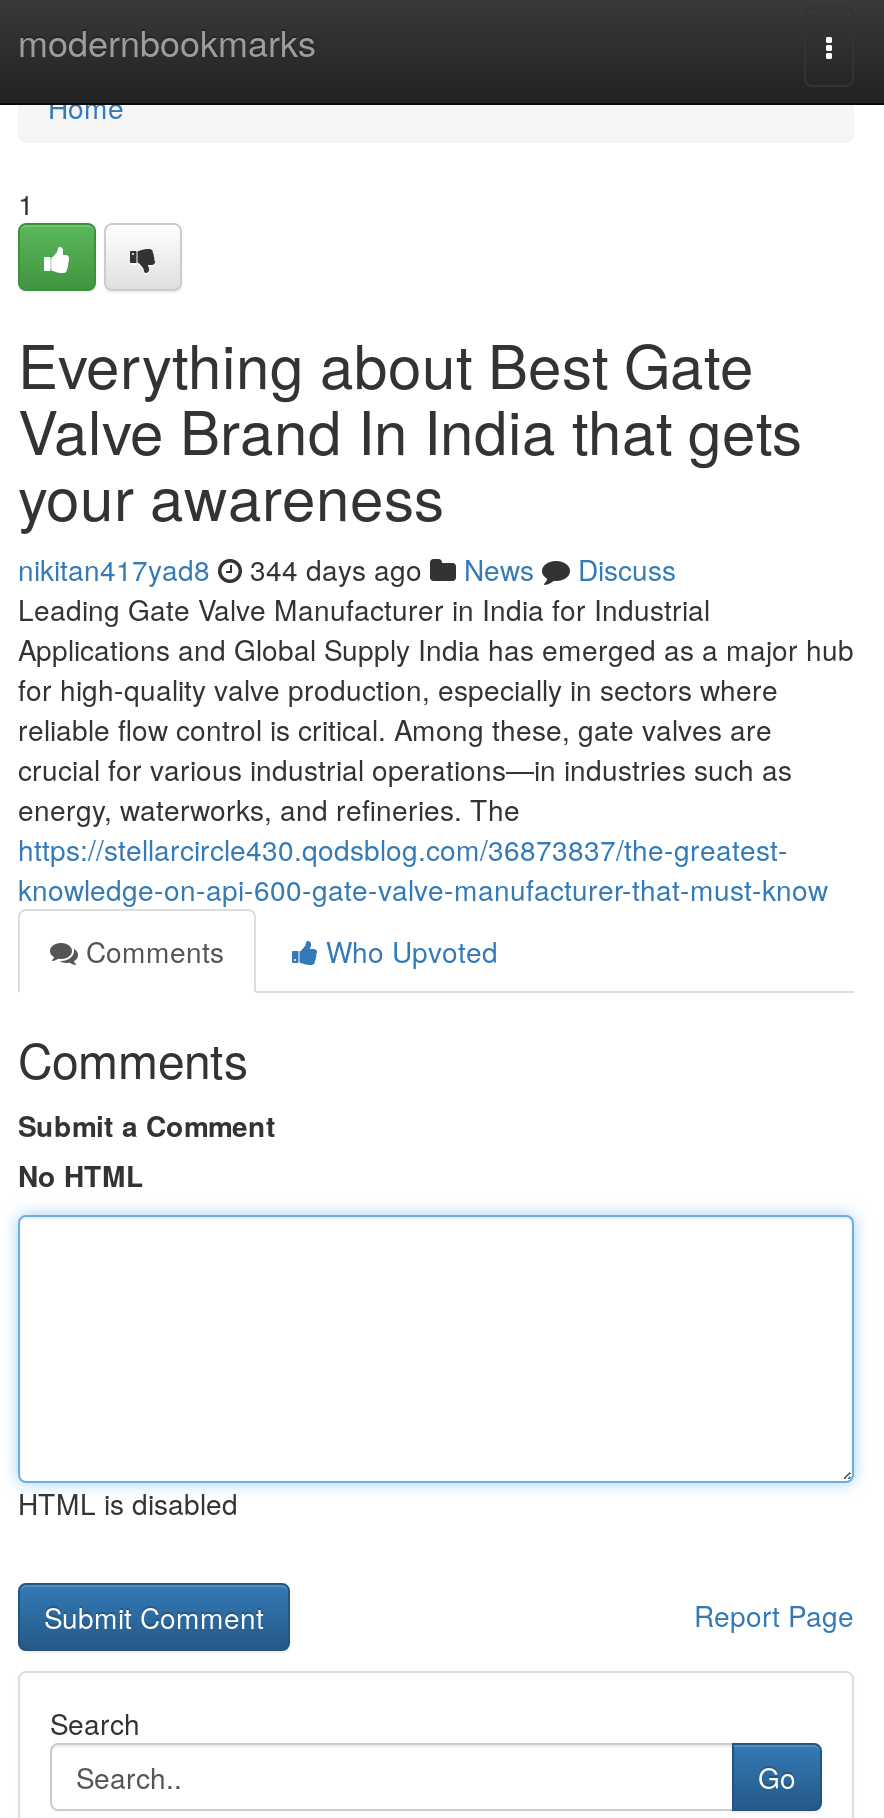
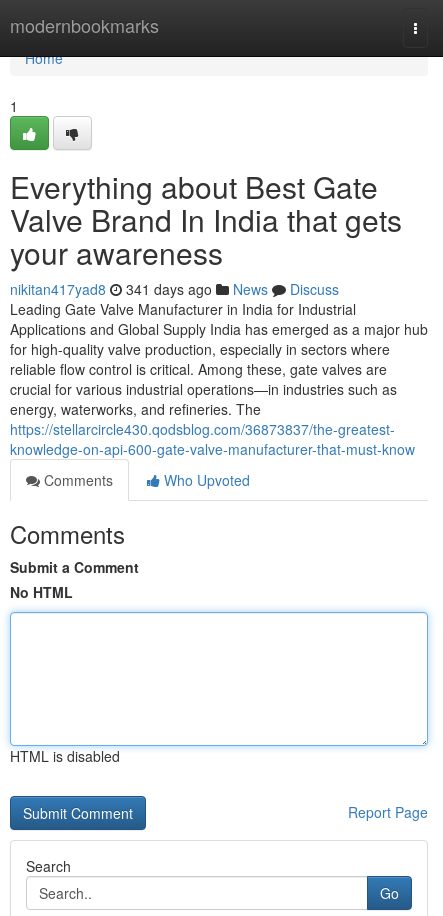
[18,549,676,589] nikitan417yad8 344 days ago News Discuss -> [10,279,339,299] nikitan417yad8 341 days ago News Discuss

